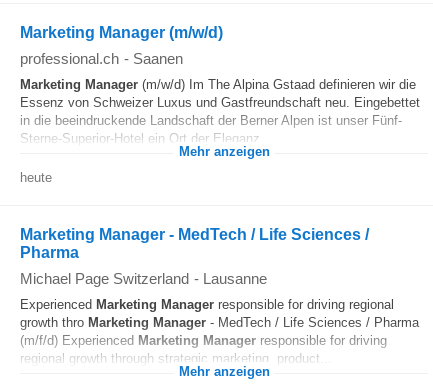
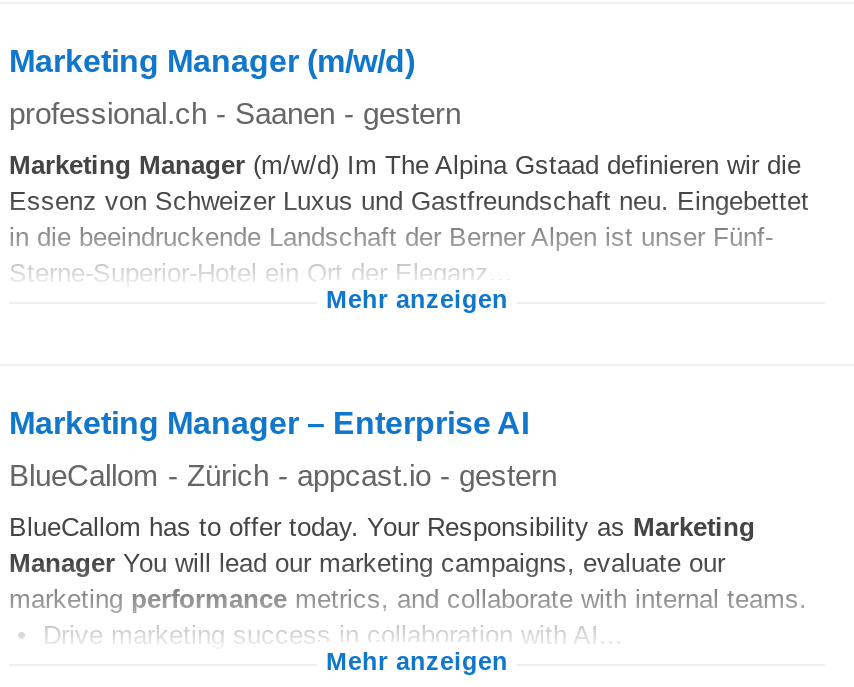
[20,50,183,67] professional.ch - Saanen -> [9,96,461,130] professional.ch - Saanen - gestern
[20,170,419,366] heute | Marketing Manager - MedTech / Life Sciences / | Pharma | Michael Page Switzerland - Lausanne | Experienced Marketing Manager responsible for driving regional | growth thro Marketing Manager - MedTech / Life Sciences / Pharma | (m/f/d) Experienced Marketing Manager responsible for driving | regional growth through strategic marketing, product... -> [9,406,807,650] Marketing Manager – Enterprise AI | BlueCallom - Zürich - appcast.io - gestern | BlueCallom has to offer today. Your Responsibility as Marketing | Manager You will lead our marketing campaigns, evaluate our | marketing performance metrics, and collaborate with internal teams. | • Drive marketing success in collaboration with AI...

